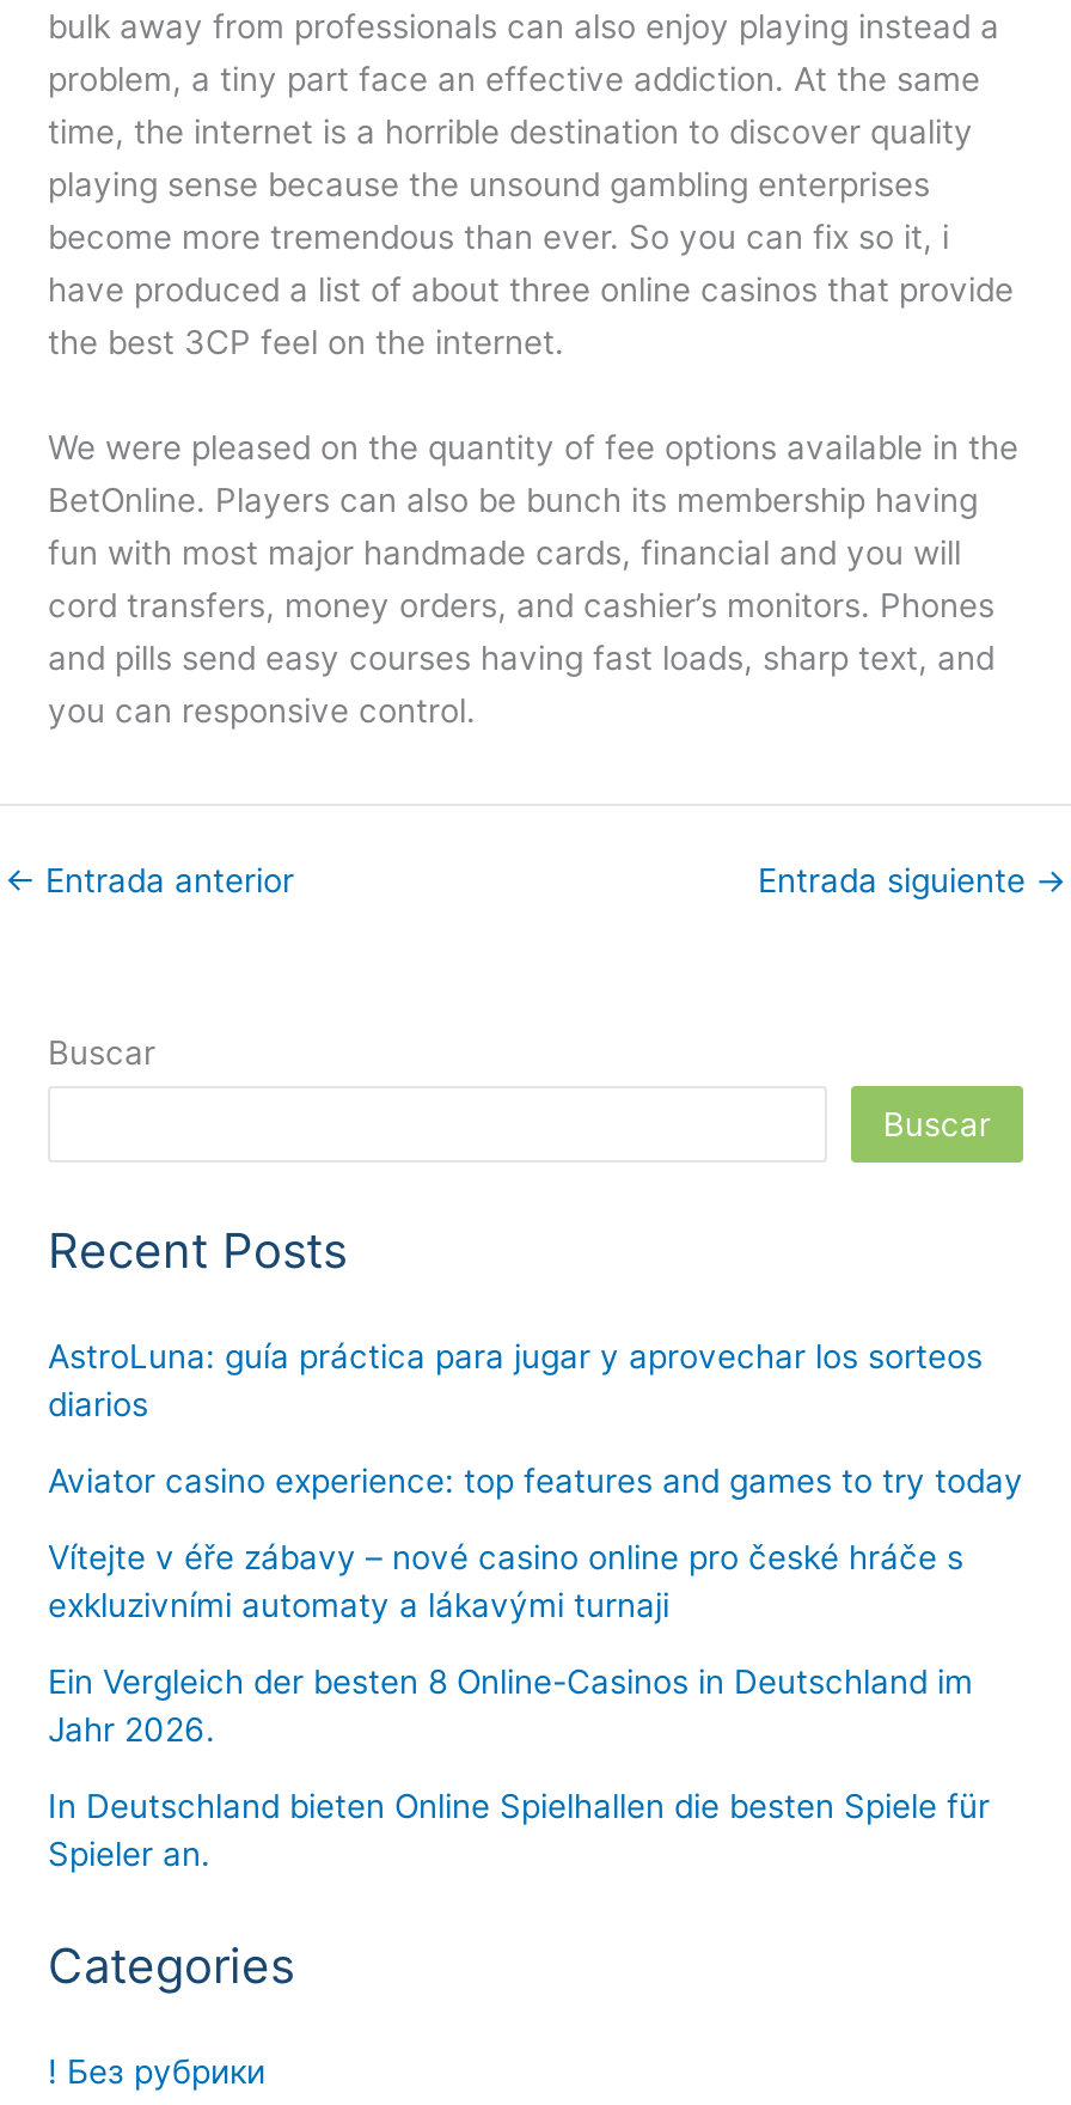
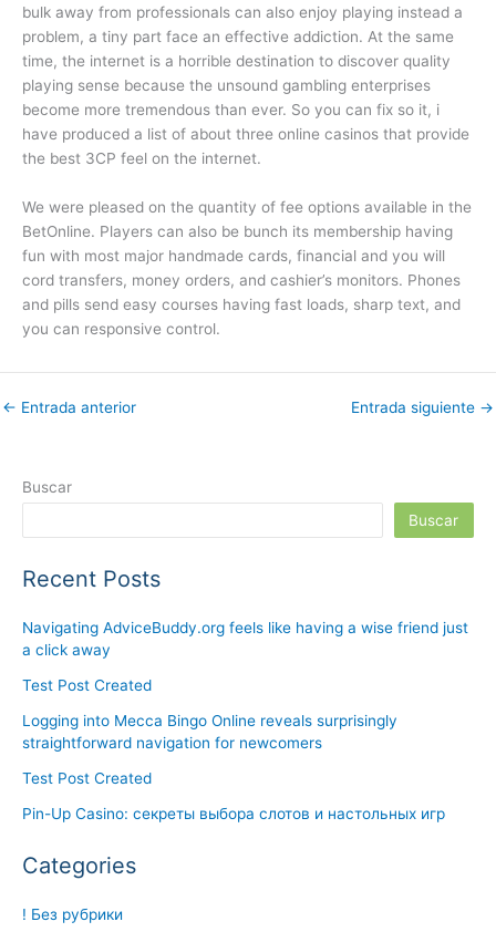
[48,1338,983,1424] AstroLuna: guía práctica para jugar y aprovechar los sorteos | diarios -> [22,619,468,659] Navigating AdviceBuddy.org feels like having a wise friend just | a click away
[48,1462,1023,1500] Aviator casino experience: top features and games to try today -> [22,677,152,694] Test Post Created
[48,1539,963,1625] Vítejte v éře zábavy – nové casino online pro české hráče s | exkluzivními automaty a lákavými turnaji -> [22,712,397,752] Logging into Mecca Bingo Online reveals surprisingly | straightforward navigation for newcomers
[48,1663,973,1749] Ein Vergleich der besten 8 Online-Casinos in Deutschland im | Jahr 2026. -> [22,770,152,787] Test Post Created
[48,1787,990,1873] In Deutschland bieten Online Spielhallen die besten Spiele für | Spieler an. -> [22,805,445,823] Pin-Up Casino: секреты выбора слотов и настольных игр

